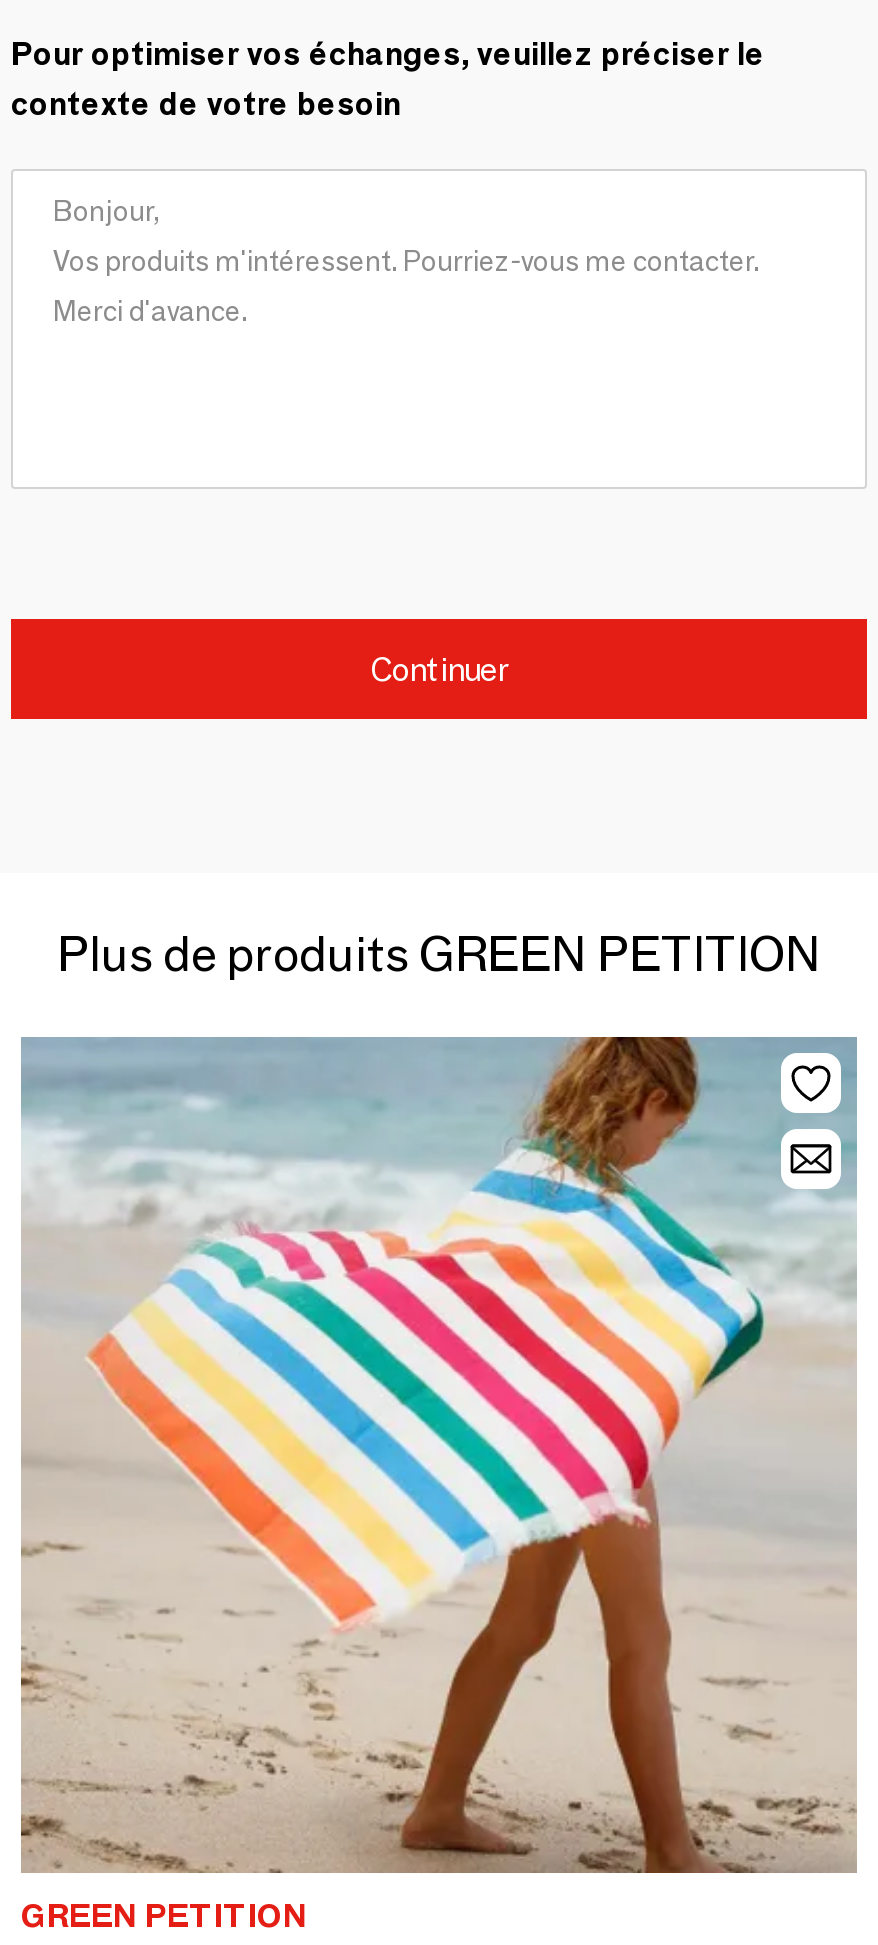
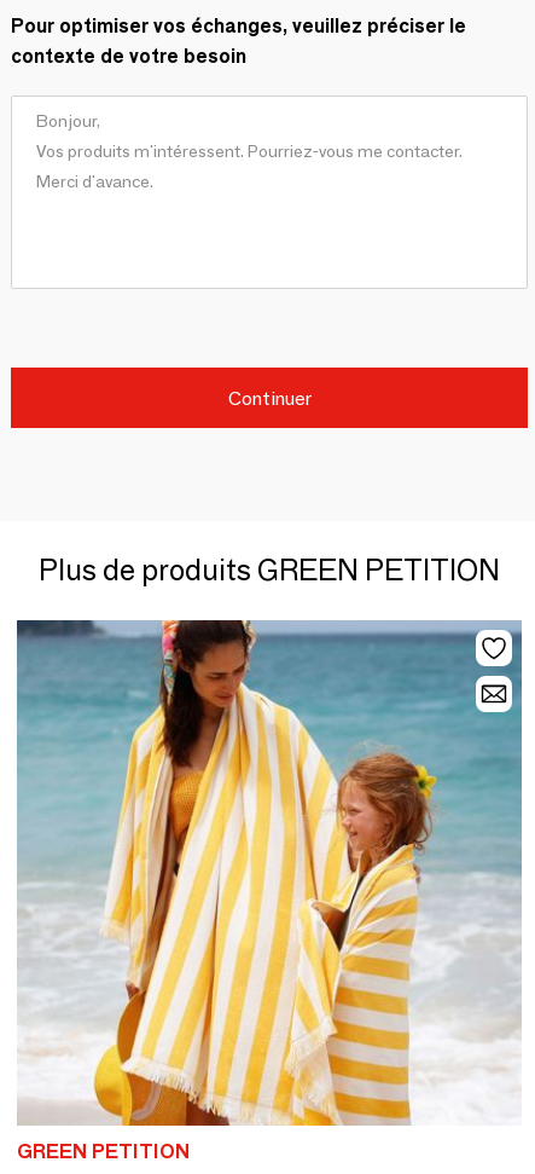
[19,1035,857,1875] [image] -> [17,619,522,1127] [image]

